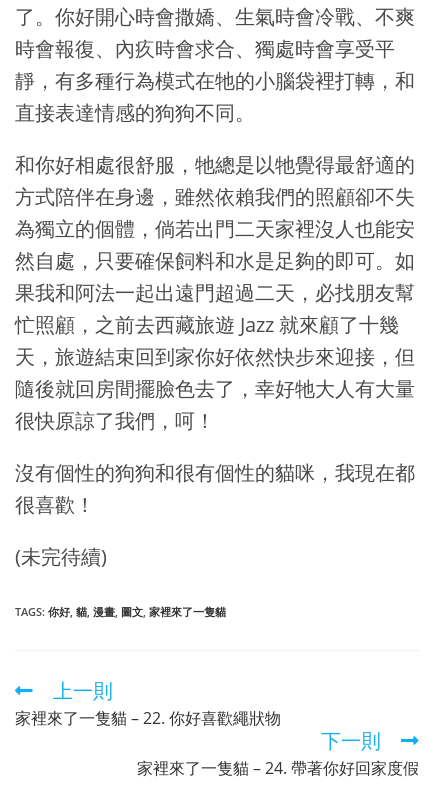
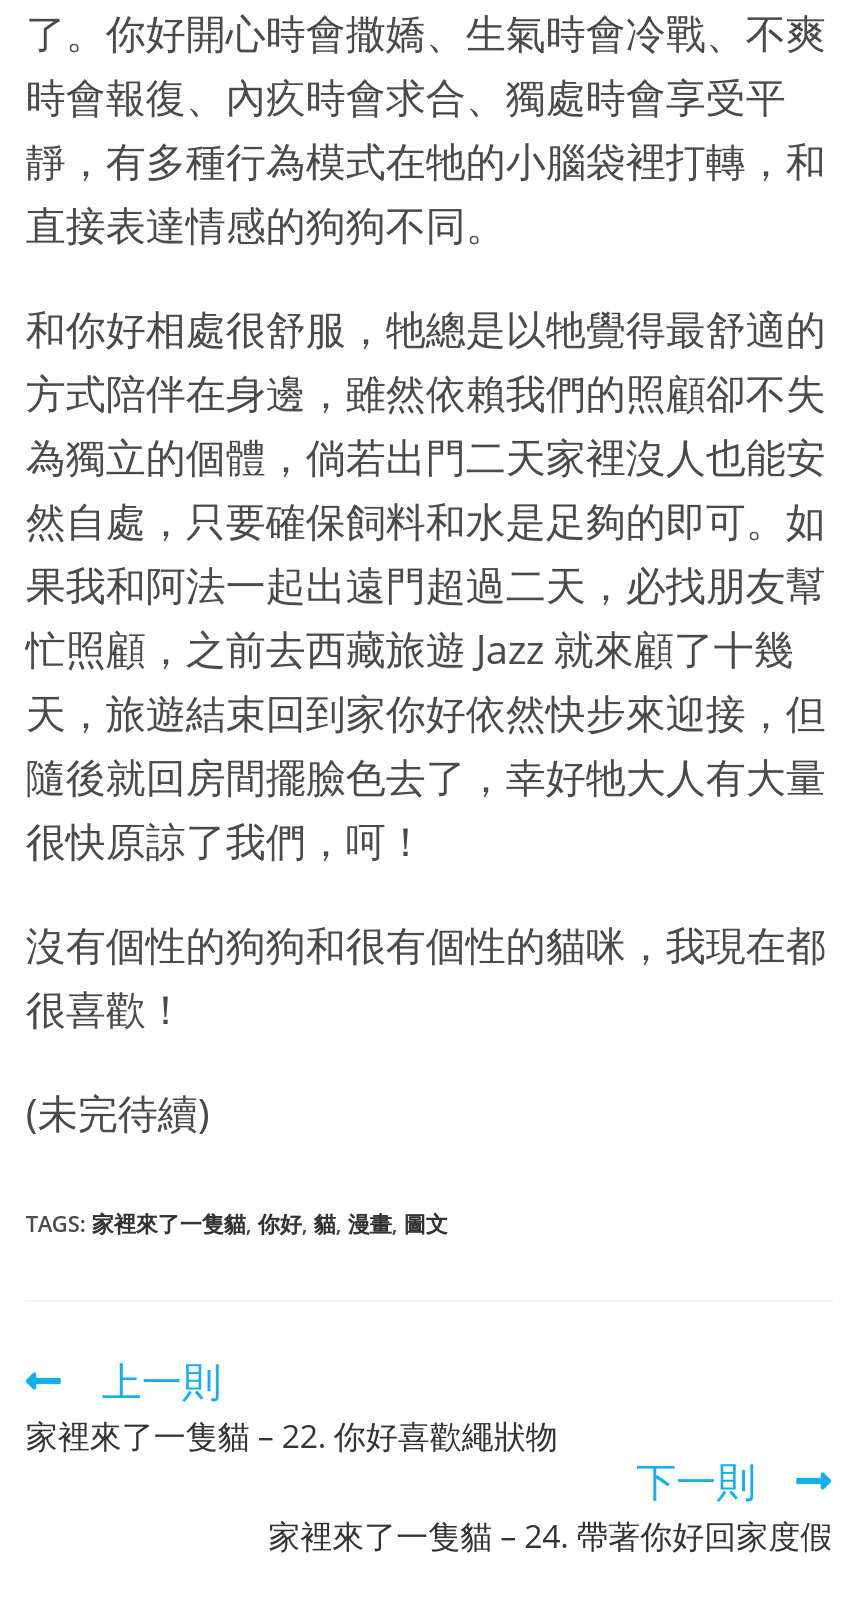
[15,604,226,619] TAGS:你好, 貓, 漫畫, 圖文, 家裡來了一隻貓 -> [26,1207,448,1237] TAGS:家裡來了一隻貓, 你好, 貓, 漫畫, 圖文

